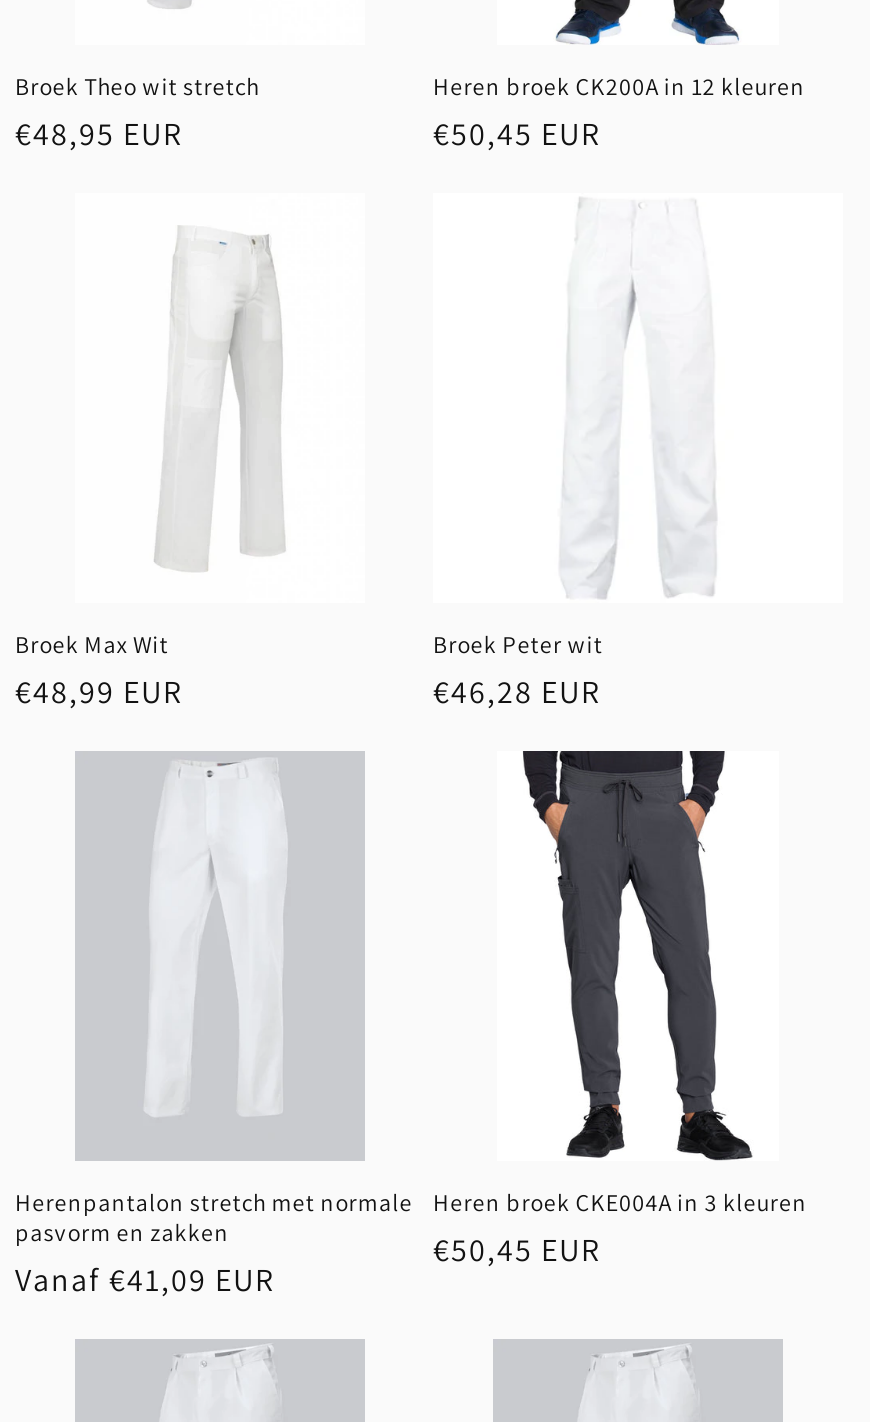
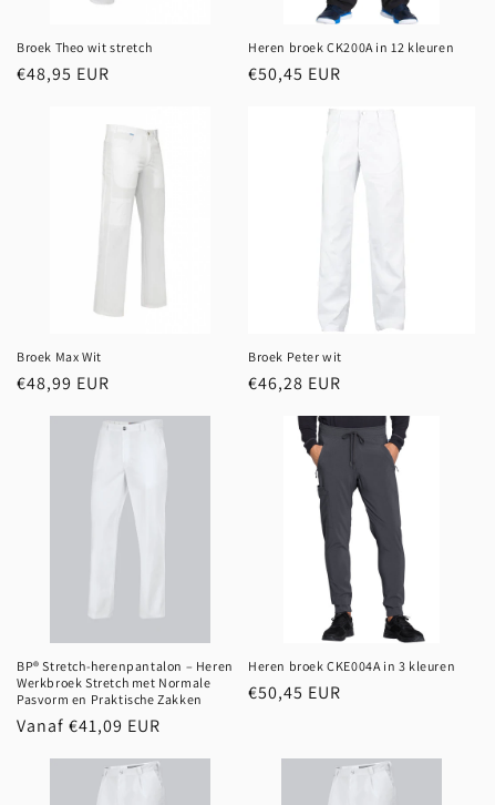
[15,1187,413,1247] Herenpantalon stretch met normale | pasvorm en zakken -> [17,658,233,708] BP® Stretch-herenpantalon – Heren | Werkbroek Stretch met Normale | Pasvorm en Praktische Zakken

